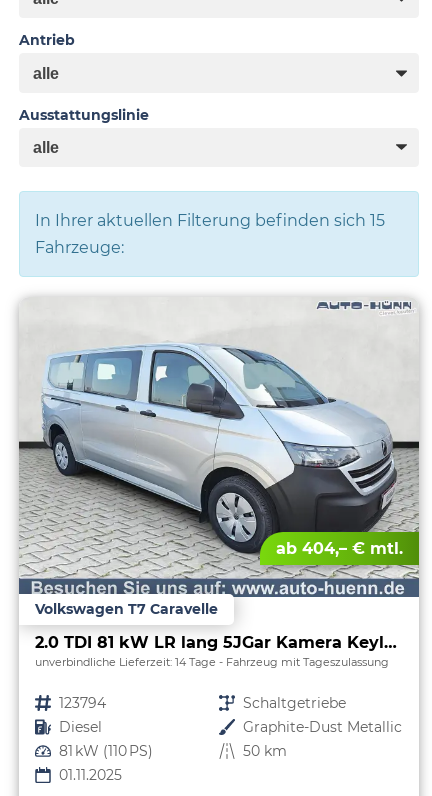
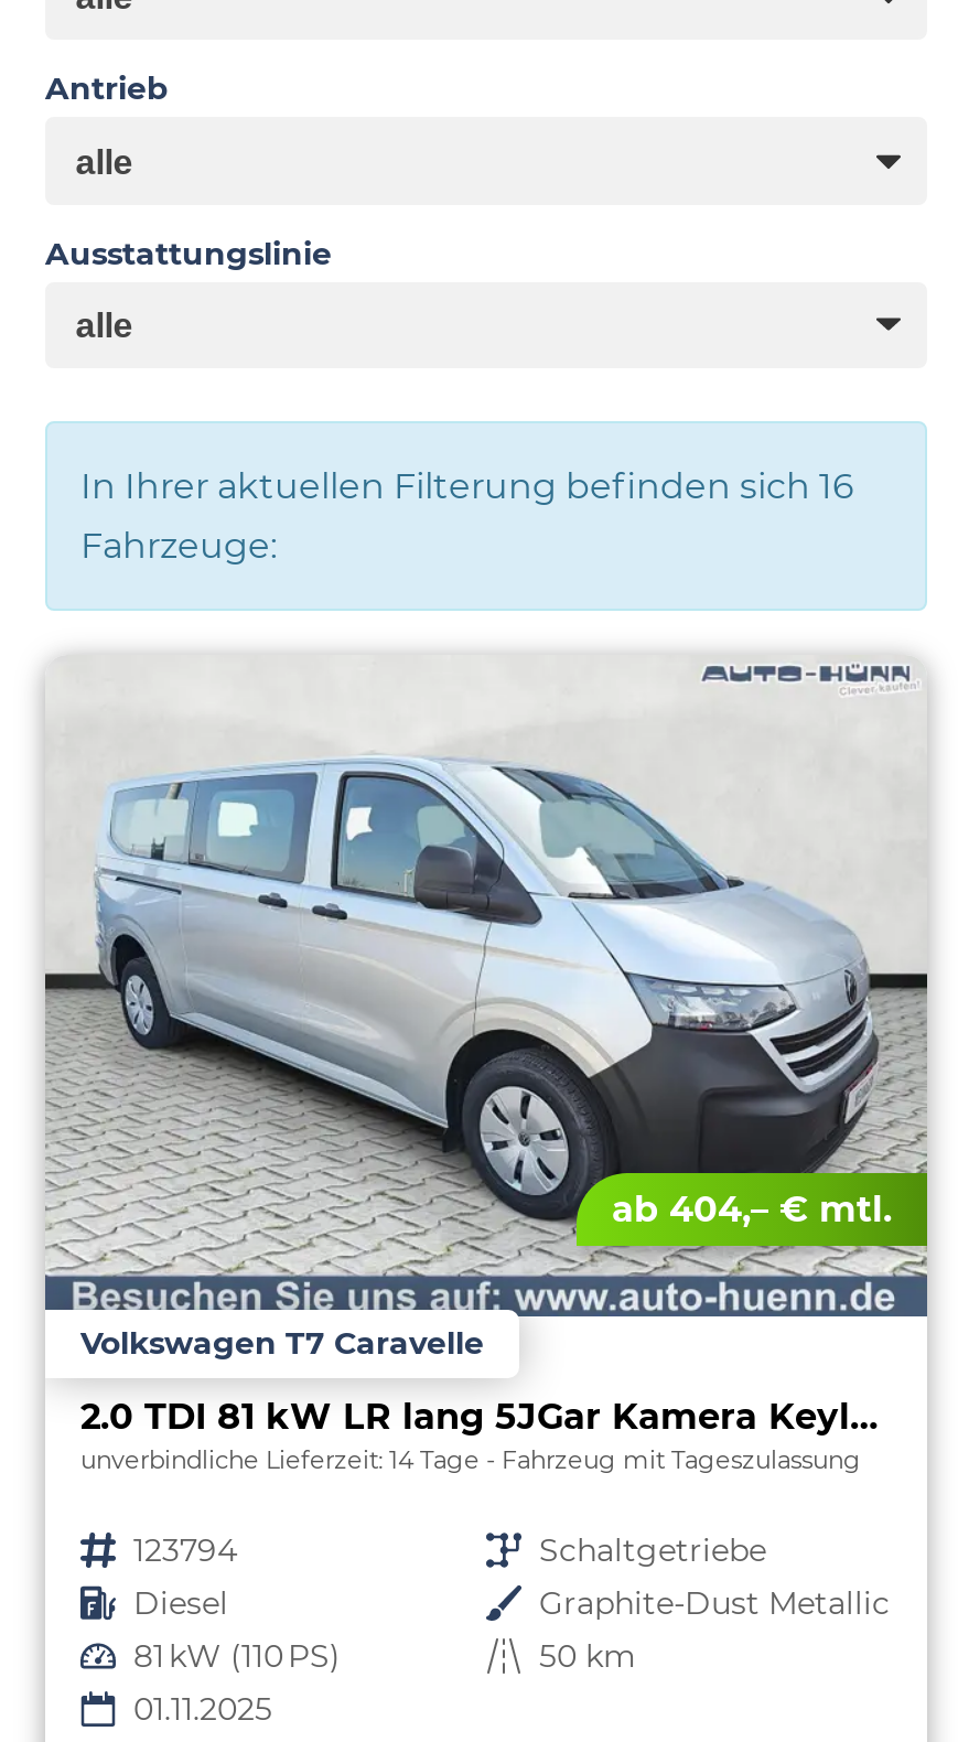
[35,211,385,230] In Ihrer aktuellen Filterung befinden sich 15 -> [80,466,854,508] In Ihrer aktuellen Filterung befinden sich 16

